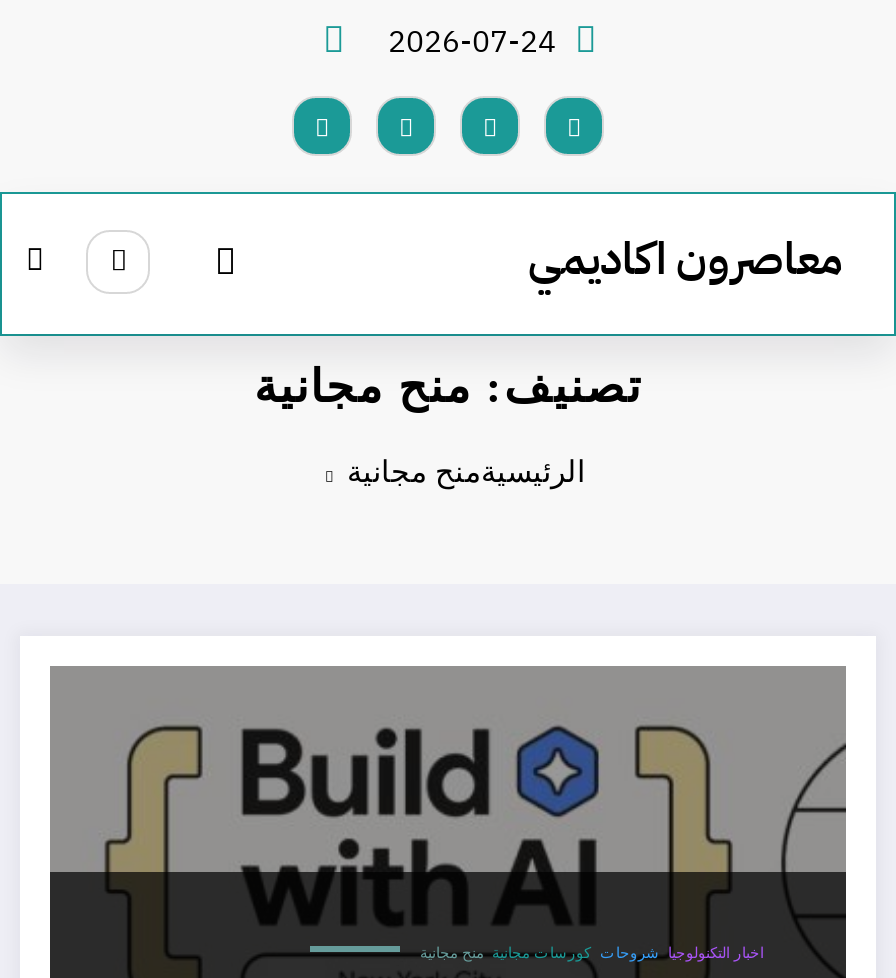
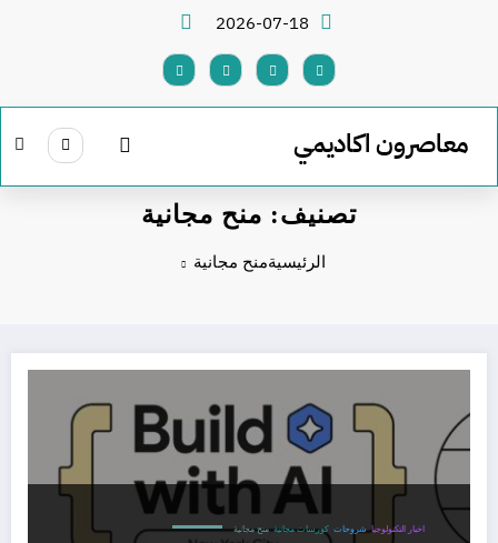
[388,20,556,64] 2026-07-24 -> [216,11,309,36] 2026-07-18

